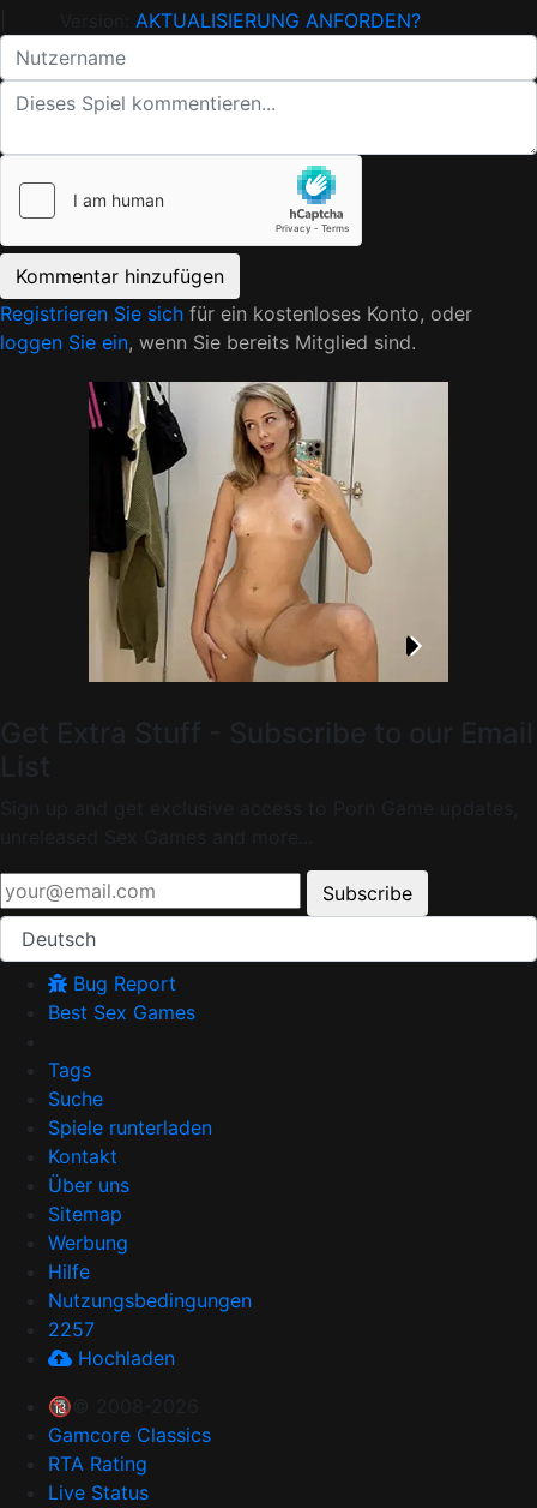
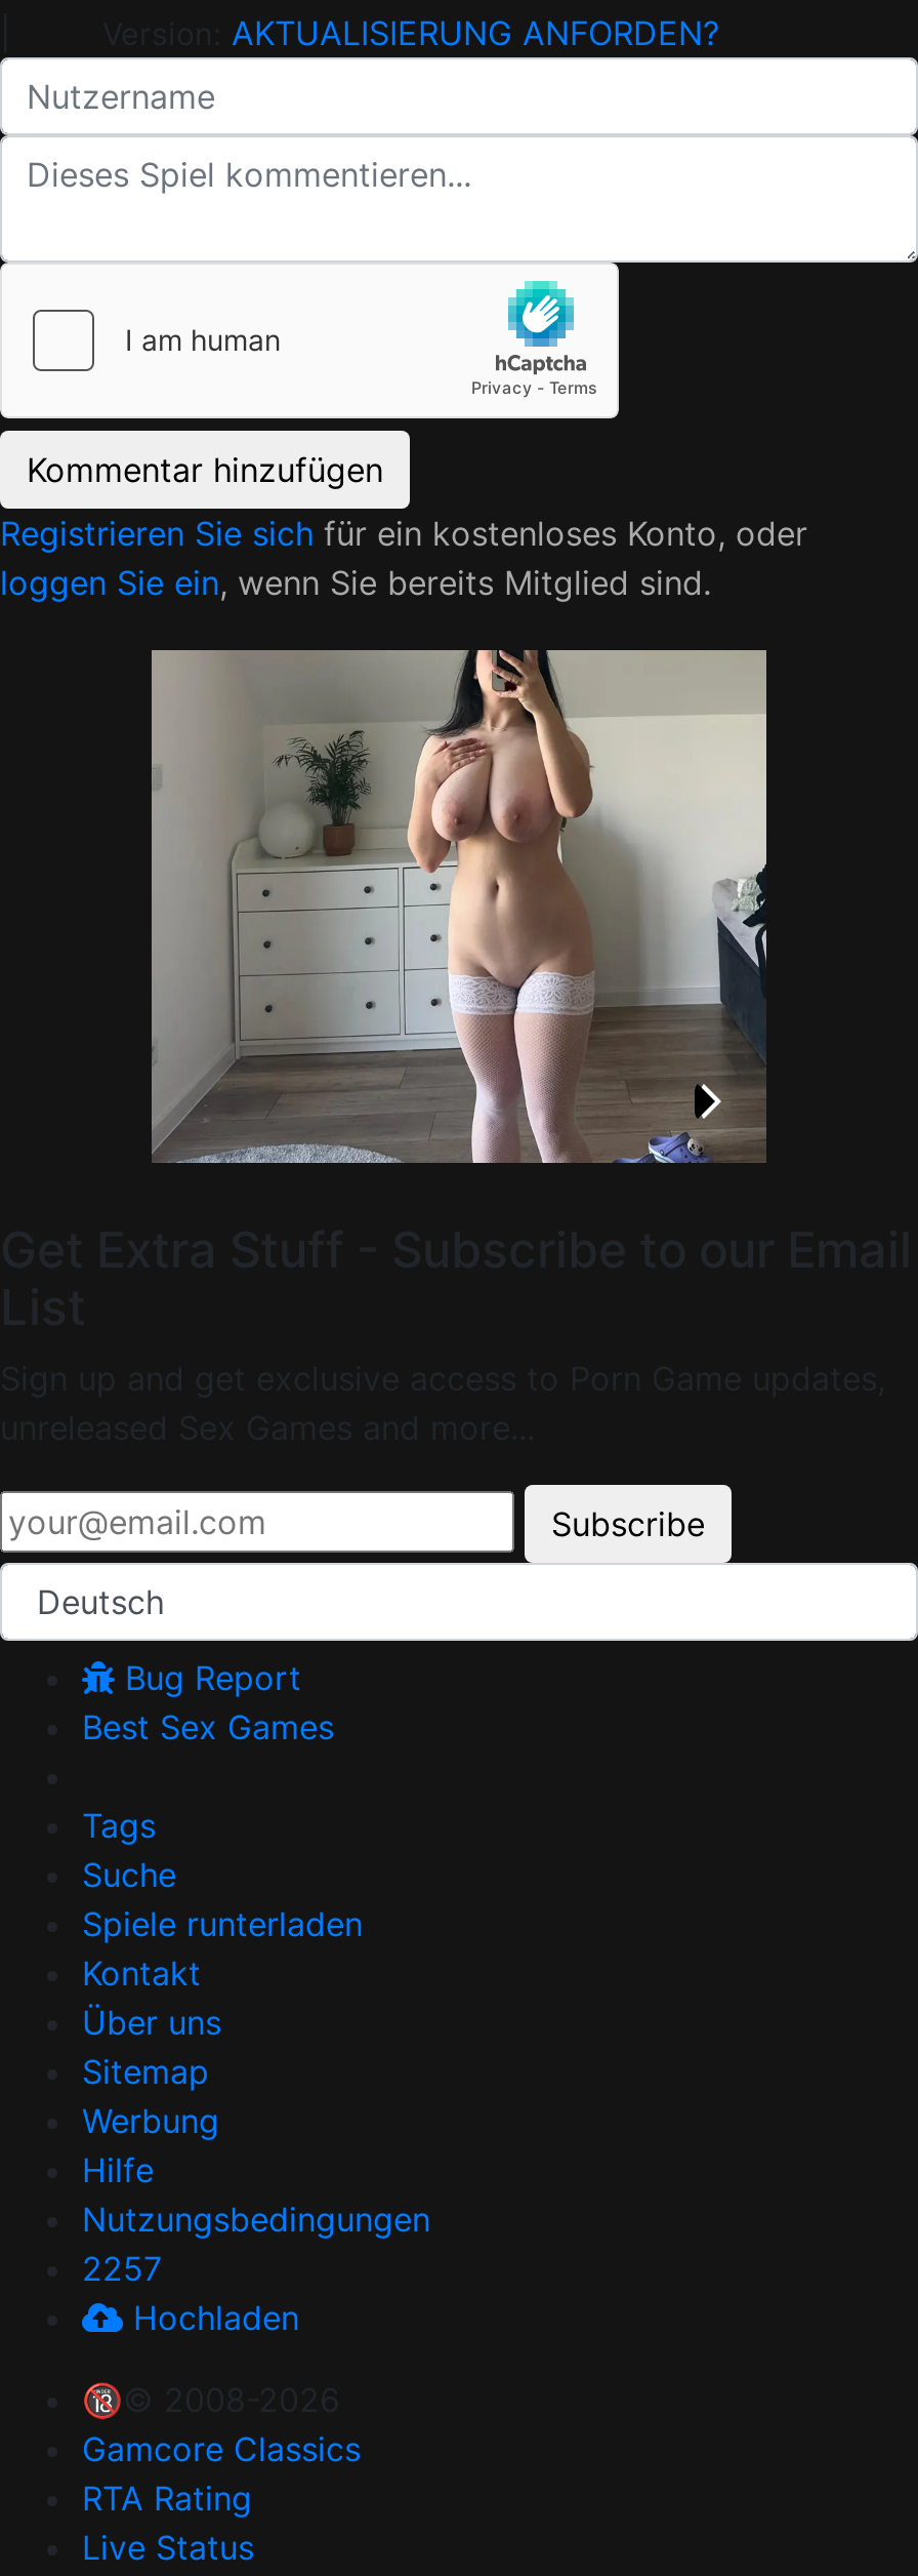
[89,381,449,683] [image] -> [150,648,766,1165] [image]

